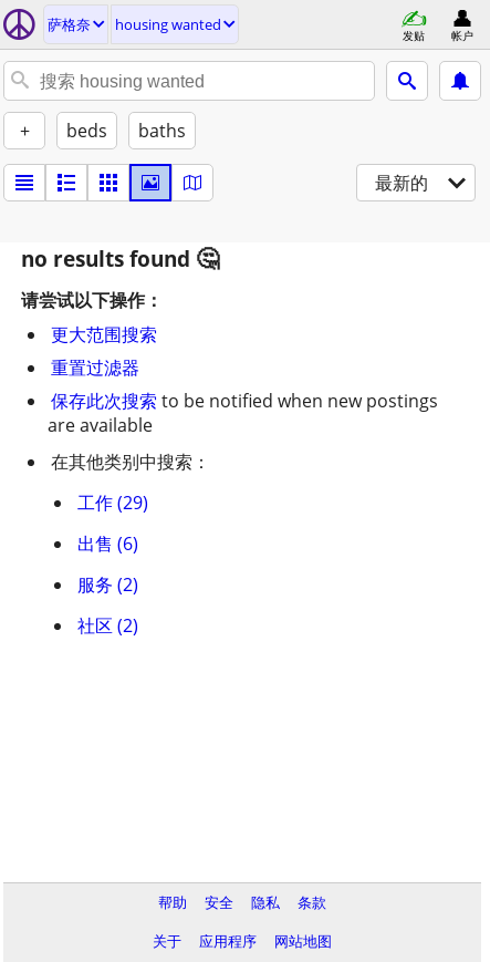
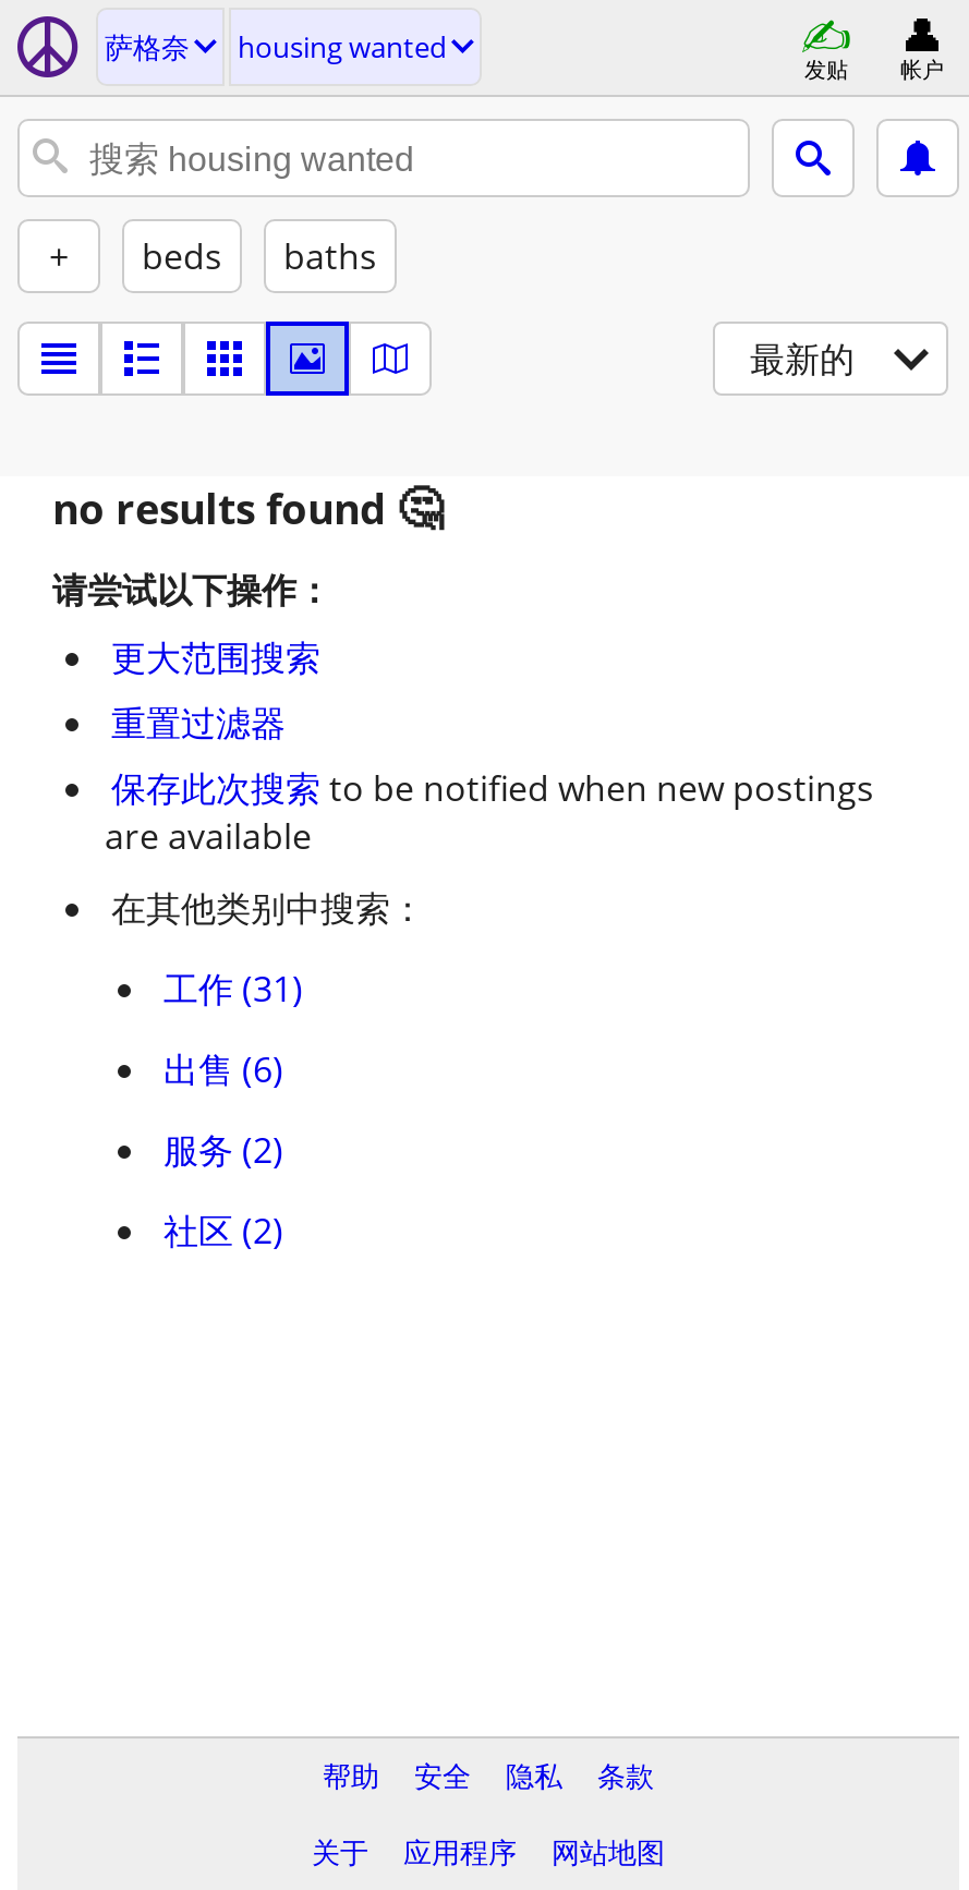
[77,490,148,515] 工作 (29) -> [163,965,303,1013] 工作 (31)

